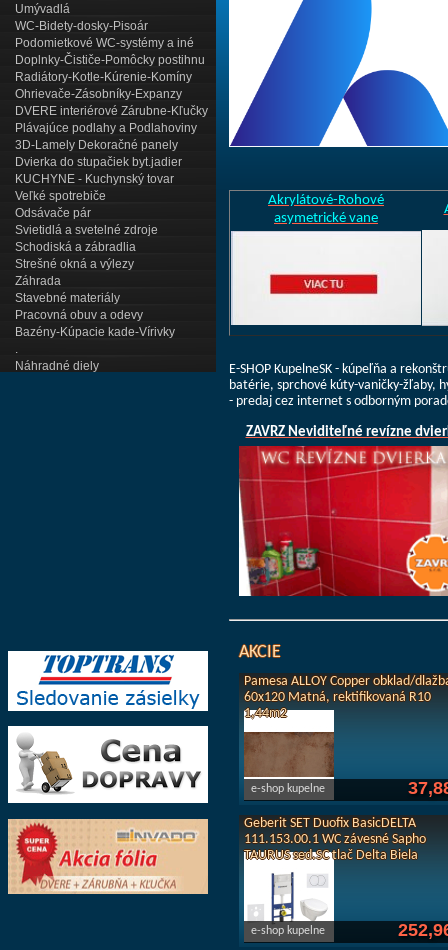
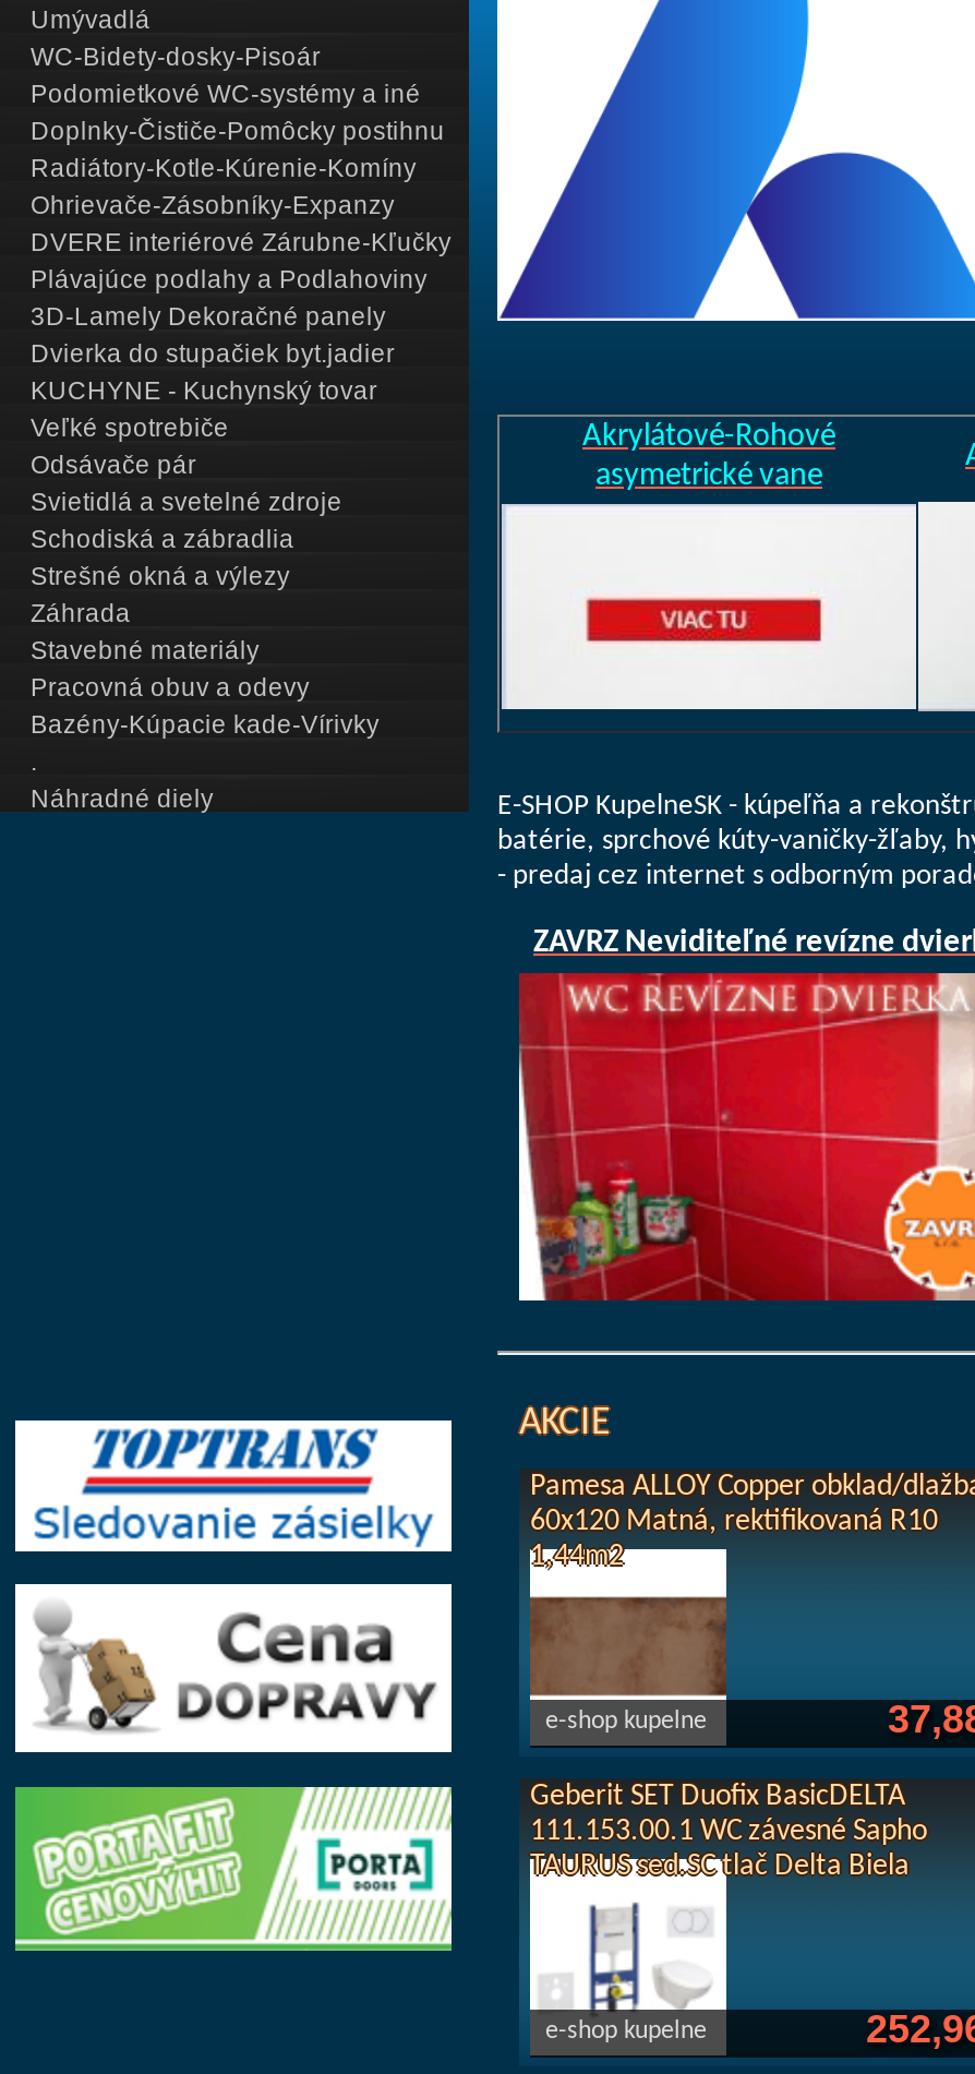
[7,818,208,895] [image] -> [13,1785,452,1953] [image]

